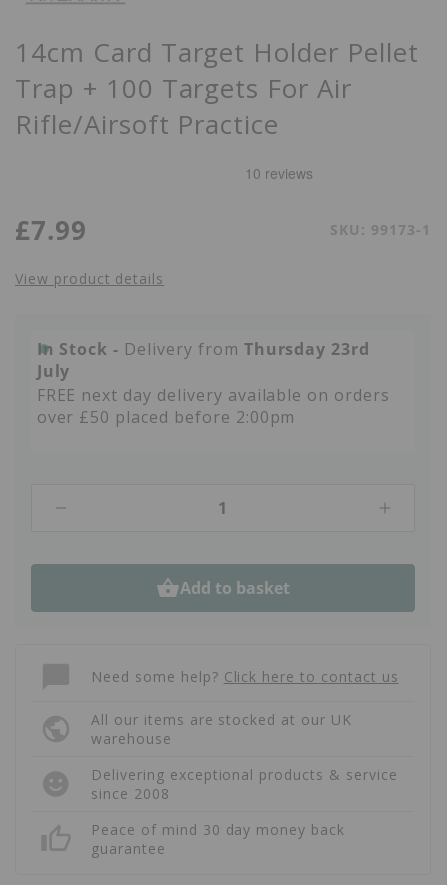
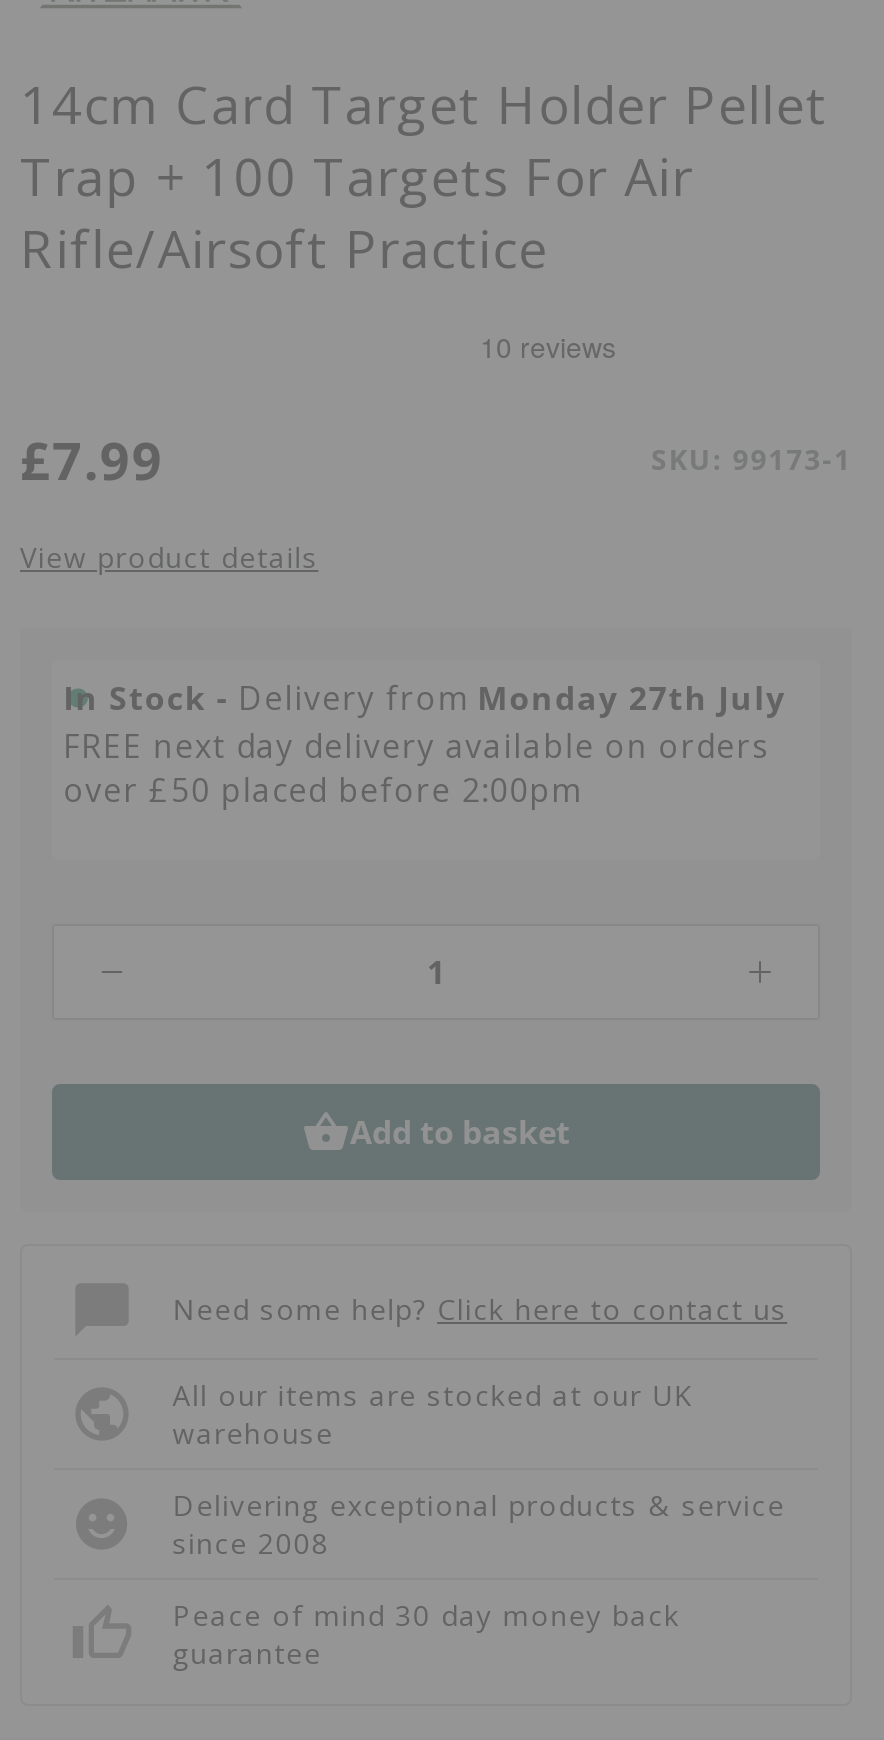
[37,338,370,382] In Stock - Delivery from Thursday 23rd | July -> [63,675,786,719] In Stock - Delivery from Monday 27th July

